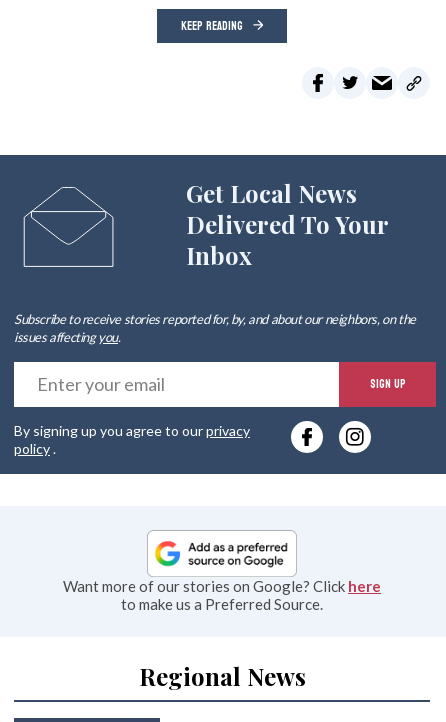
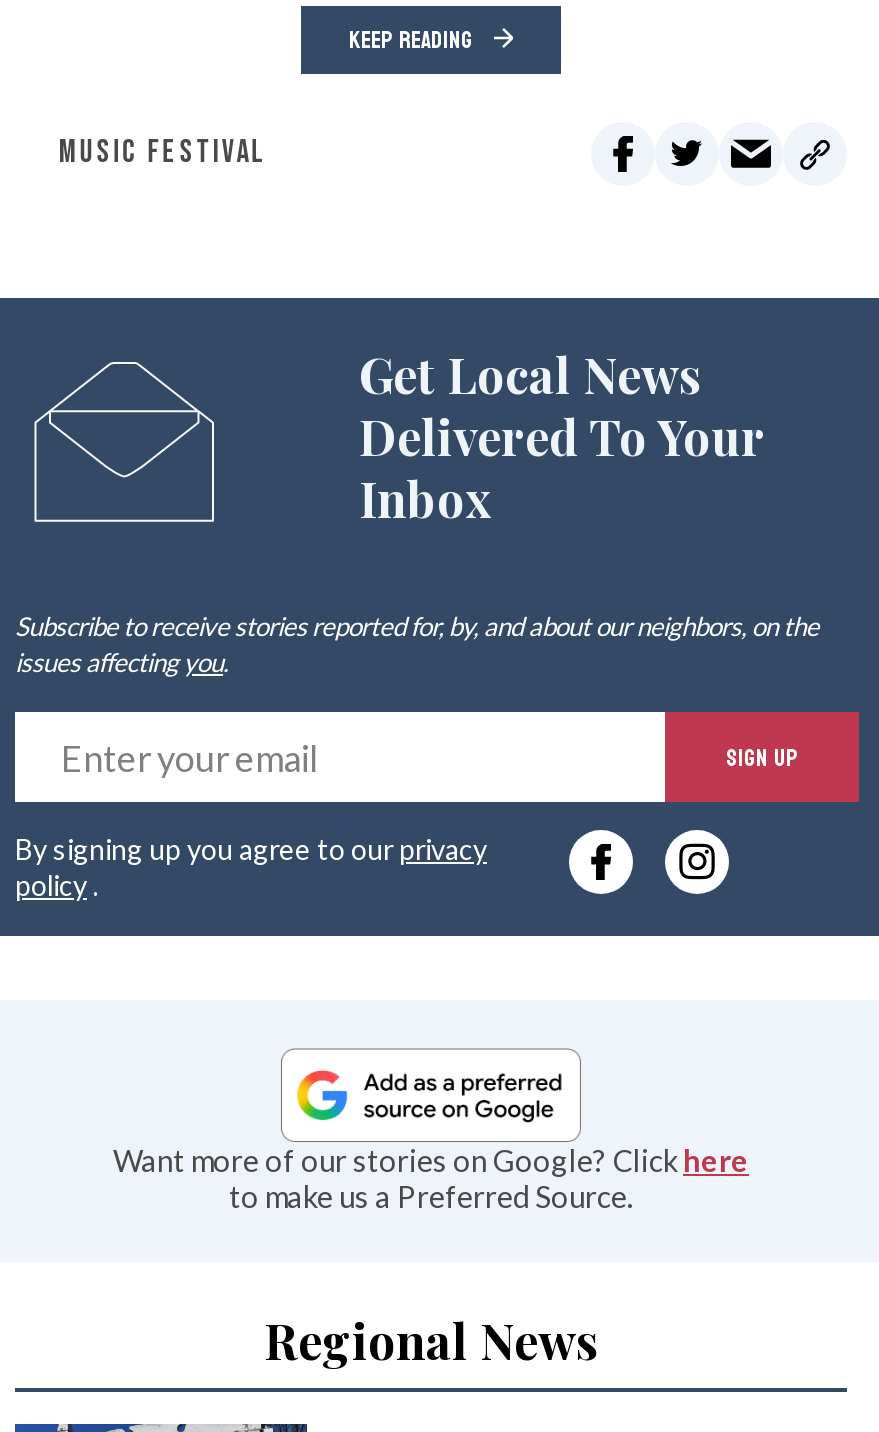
none -> [59,134,266,172] MUSIC FESTIVAL

